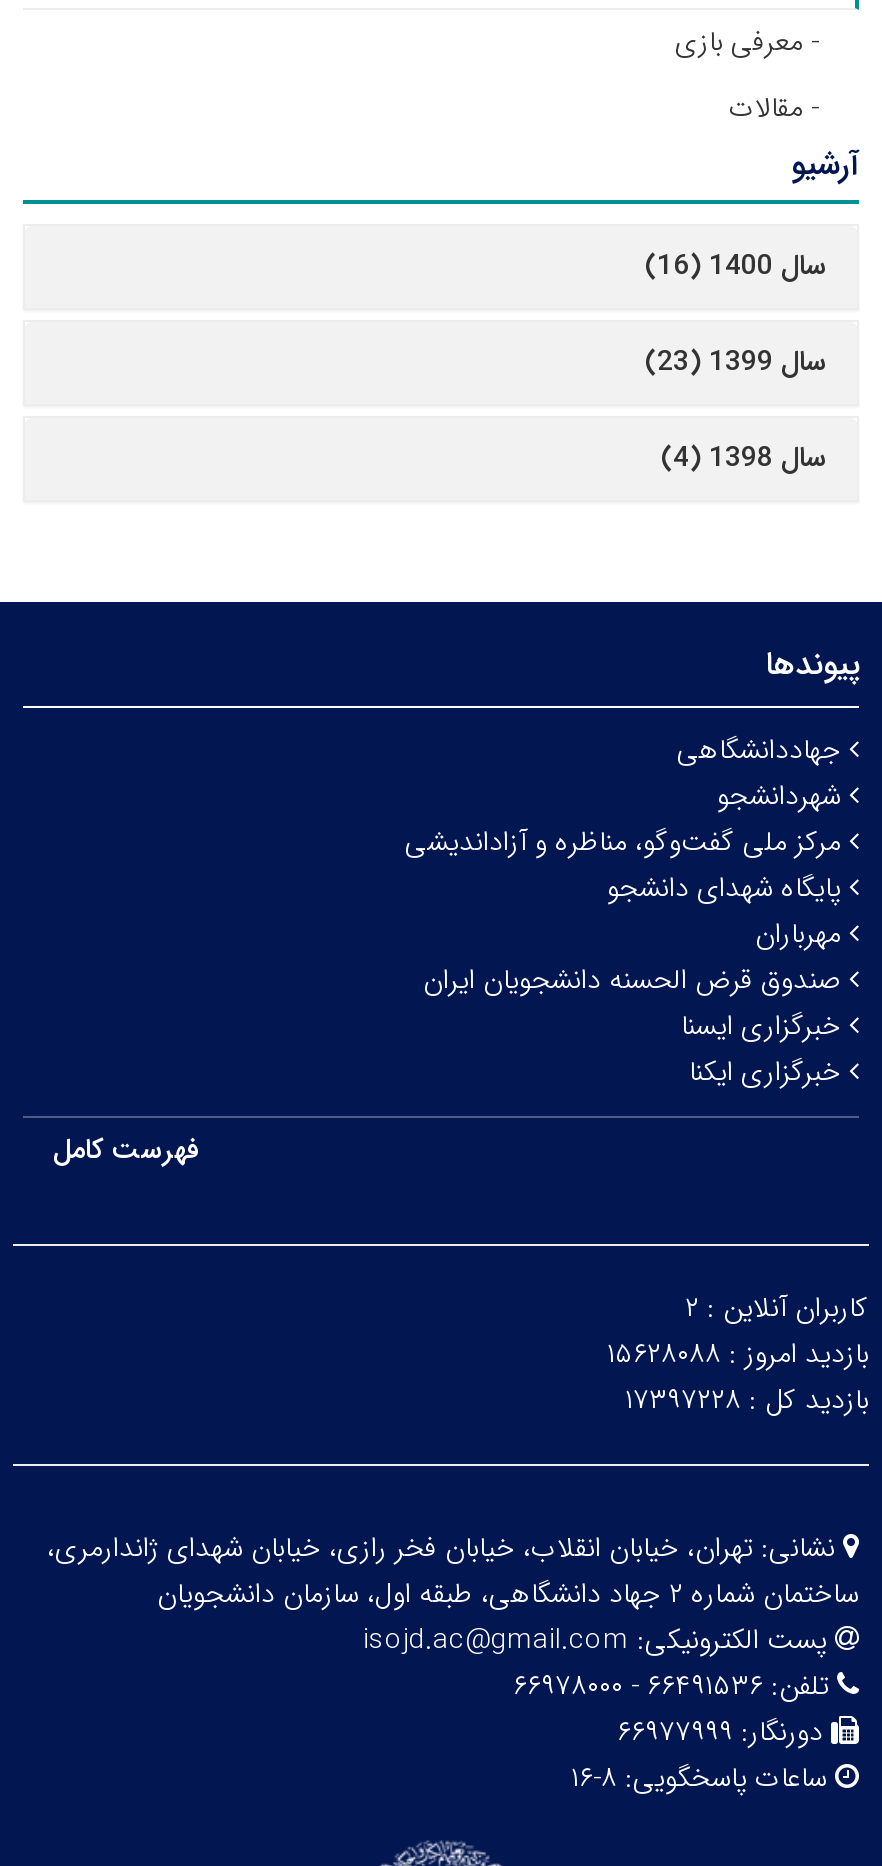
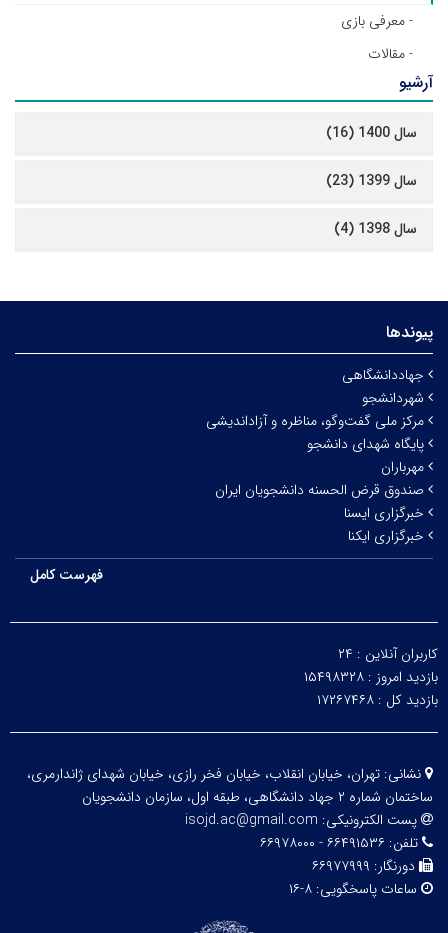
[685,1286,869,1330] کاربران آنلاین : ۲ -> [338,643,438,665] کاربران آنلاین : ۲۴
[607,1332,869,1376] بازدید امروز : ۱۵۶۲۸۰۸۸ -> [304,666,438,688] بازدید امروز : ۱۵۴۹۸۳۲۸
[625,1378,869,1422] بازدید کل : ۱۷۳۹۷۲۲۸ -> [317,689,438,711] بازدید کل : ۱۷۲۶۷۴۶۸

